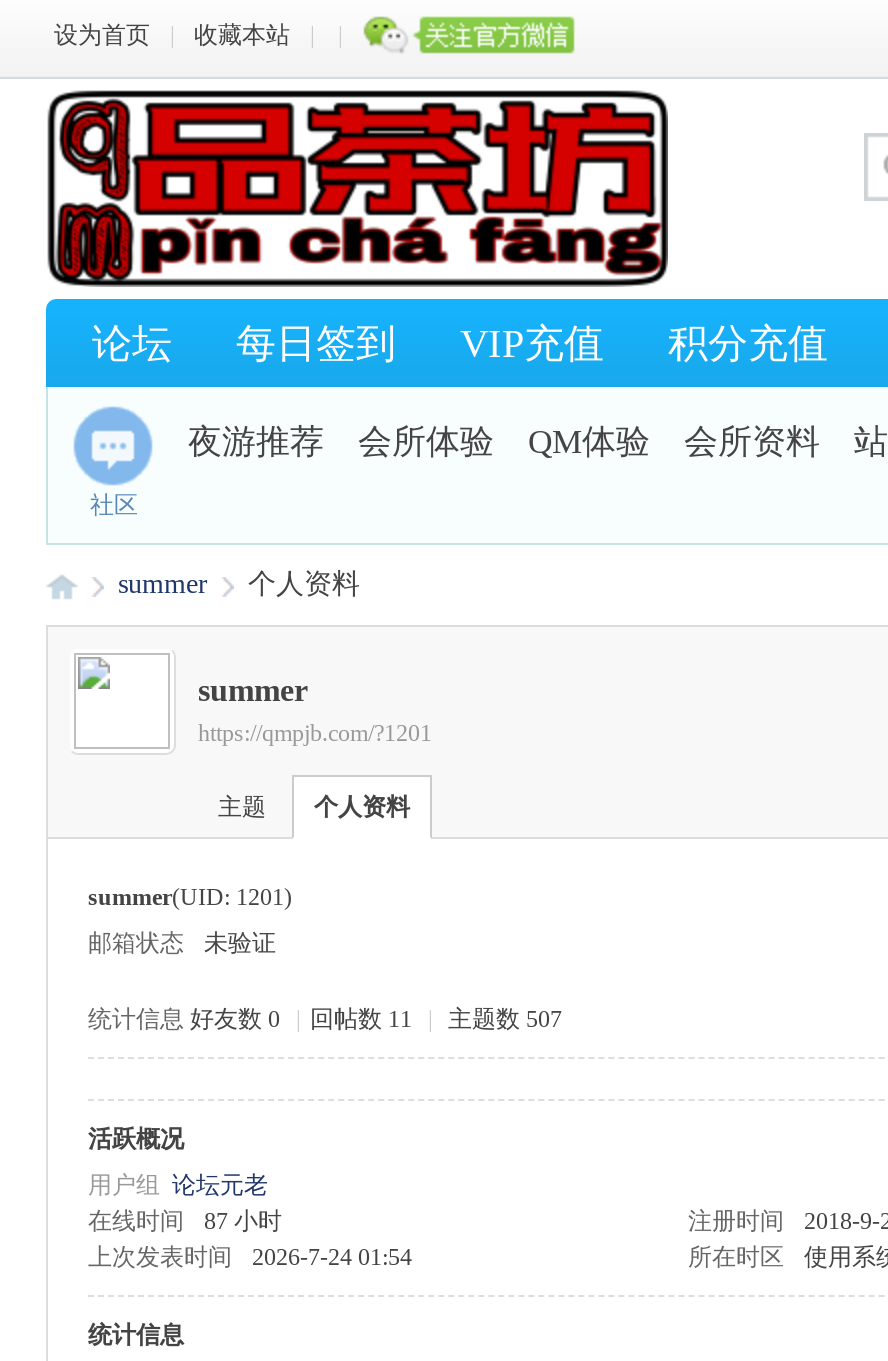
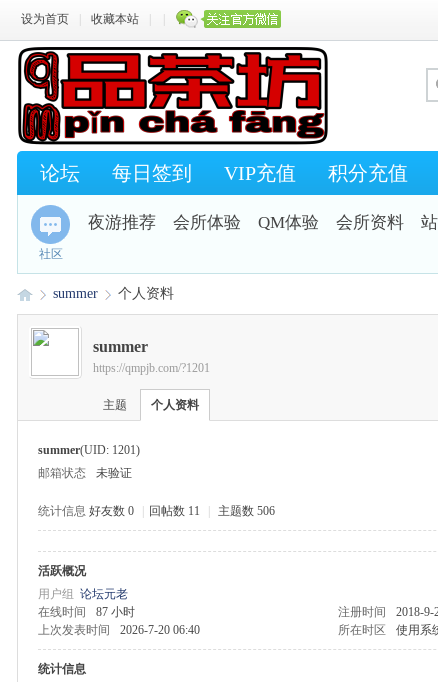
[88,1005,562,1033] 统计信息 好友数 0 回帖数 11 主题数 507 -> [38,504,275,518] 统计信息 好友数 0 回帖数 11 主题数 506
[88,1243,412,1271] 上次发表时间 2026-7-24 01:54 -> [38,623,200,637] 上次发表时间 2026-7-20 06:40

